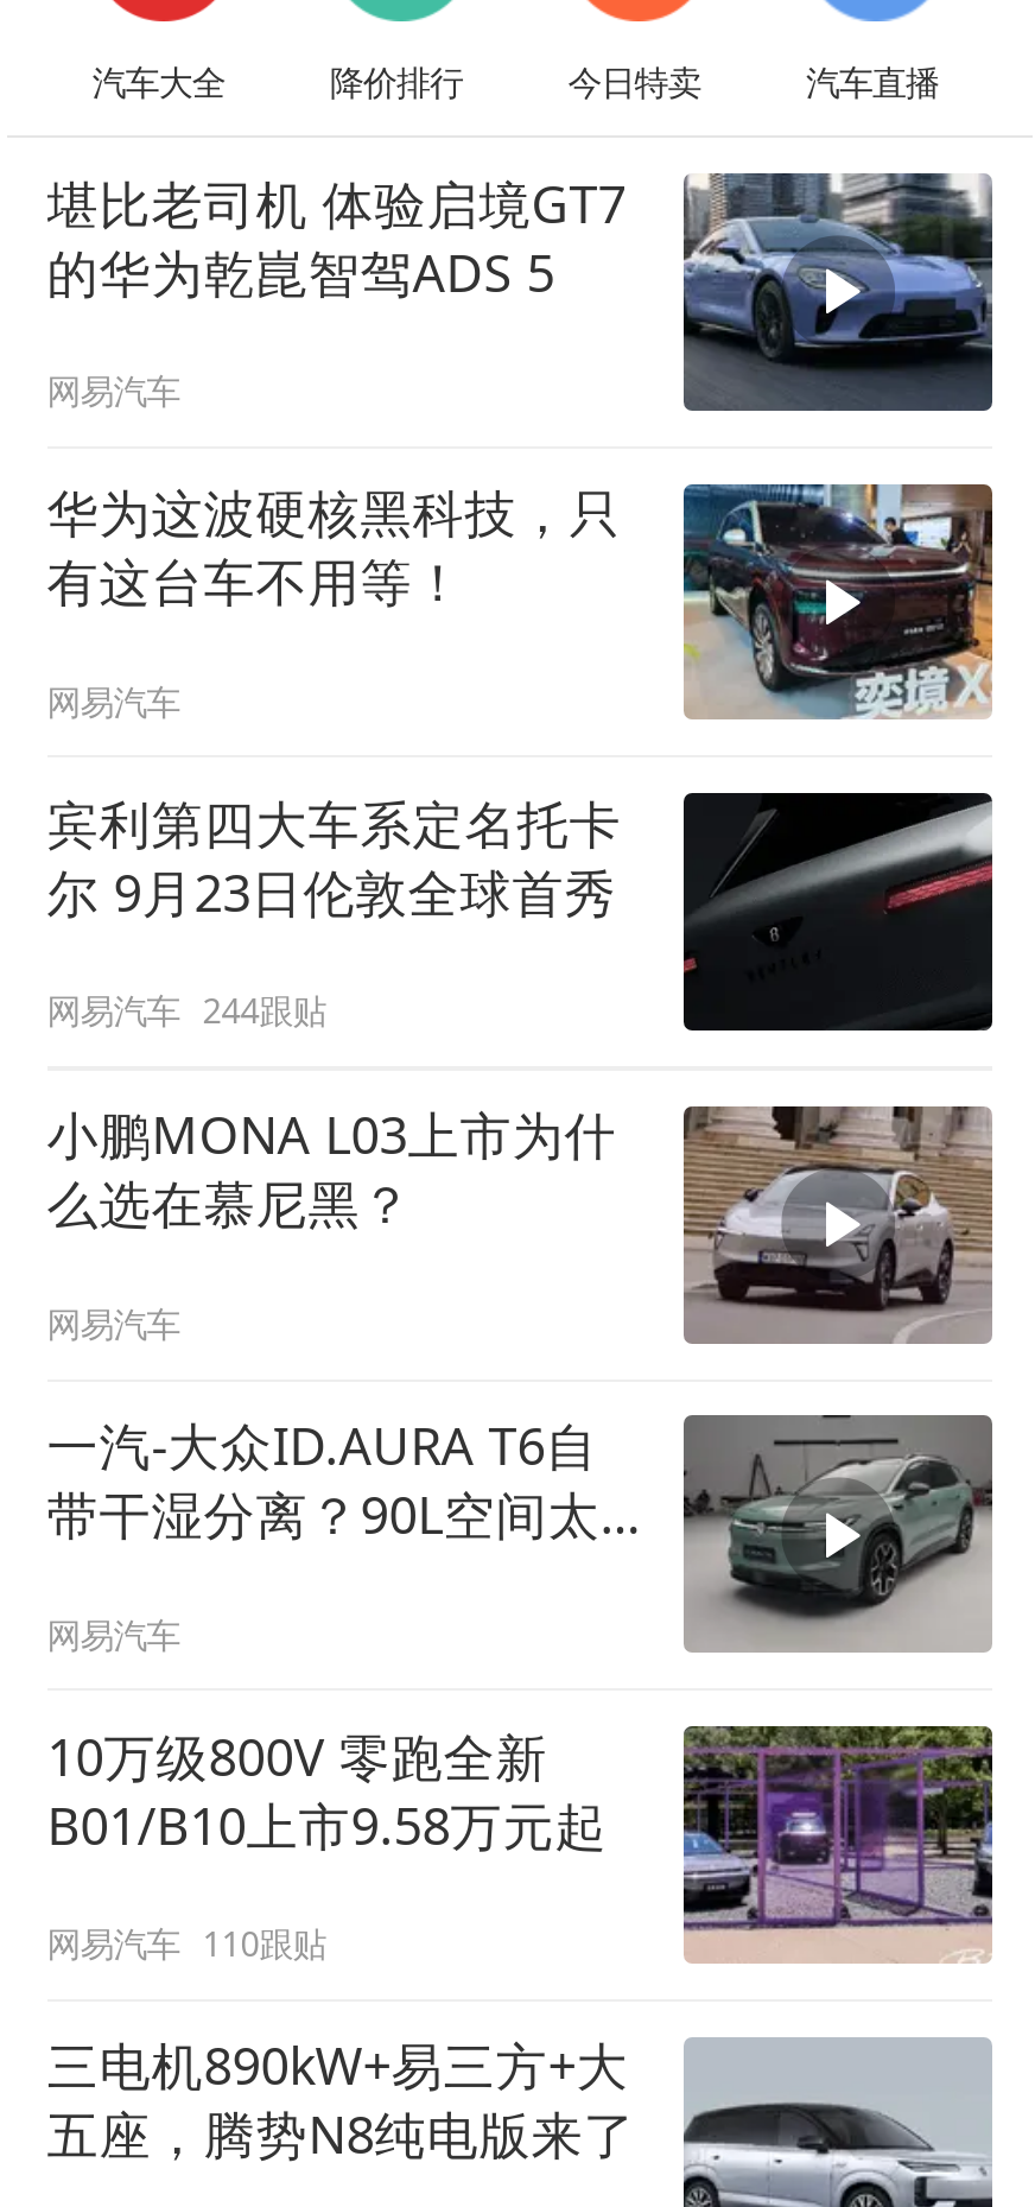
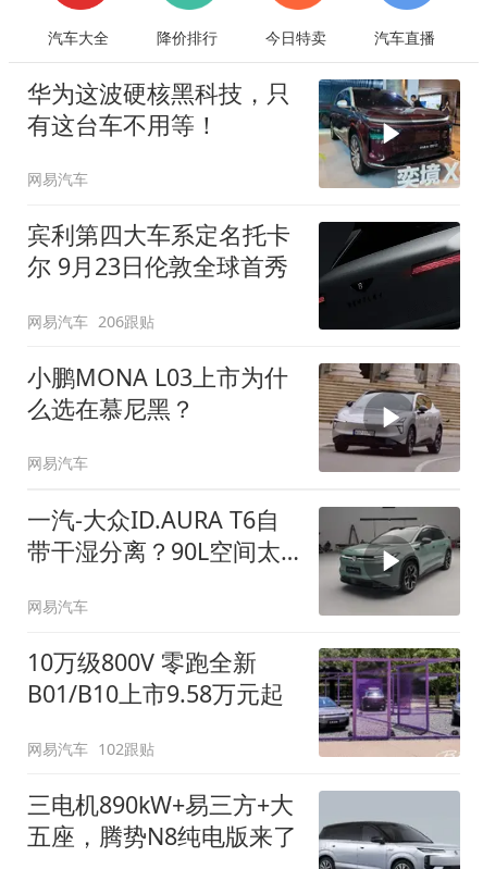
[47,168,995,413] [image] | 堪比老司机 体验启境GT7 | 的华为乾崑智驾ADS 5 | 网易汽车 -> none
[47,988,326,1034] 网易汽车 244跟贴 -> [27,311,155,331] 网易汽车 206跟贴
[47,1921,326,1966] 网易汽车 110跟贴 -> [27,738,155,759] 网易汽车 102跟贴

